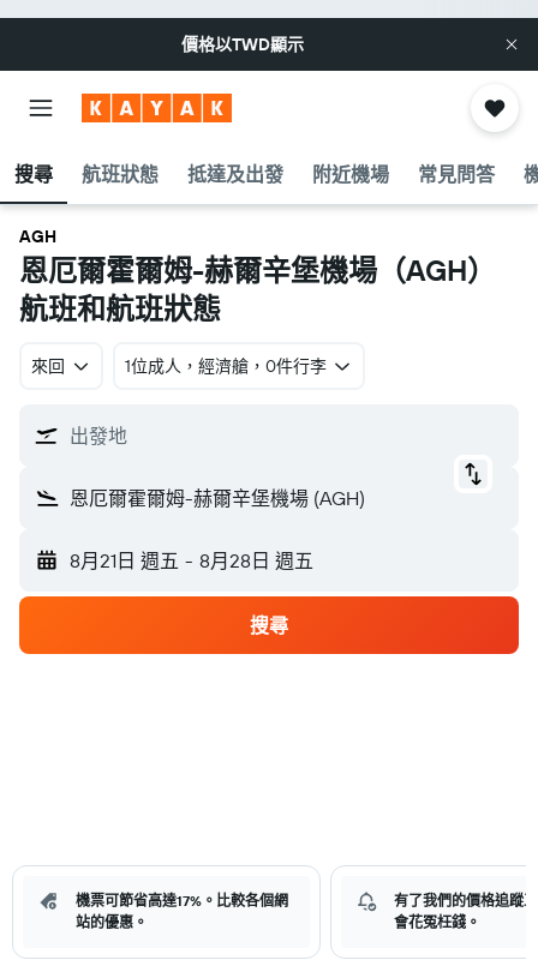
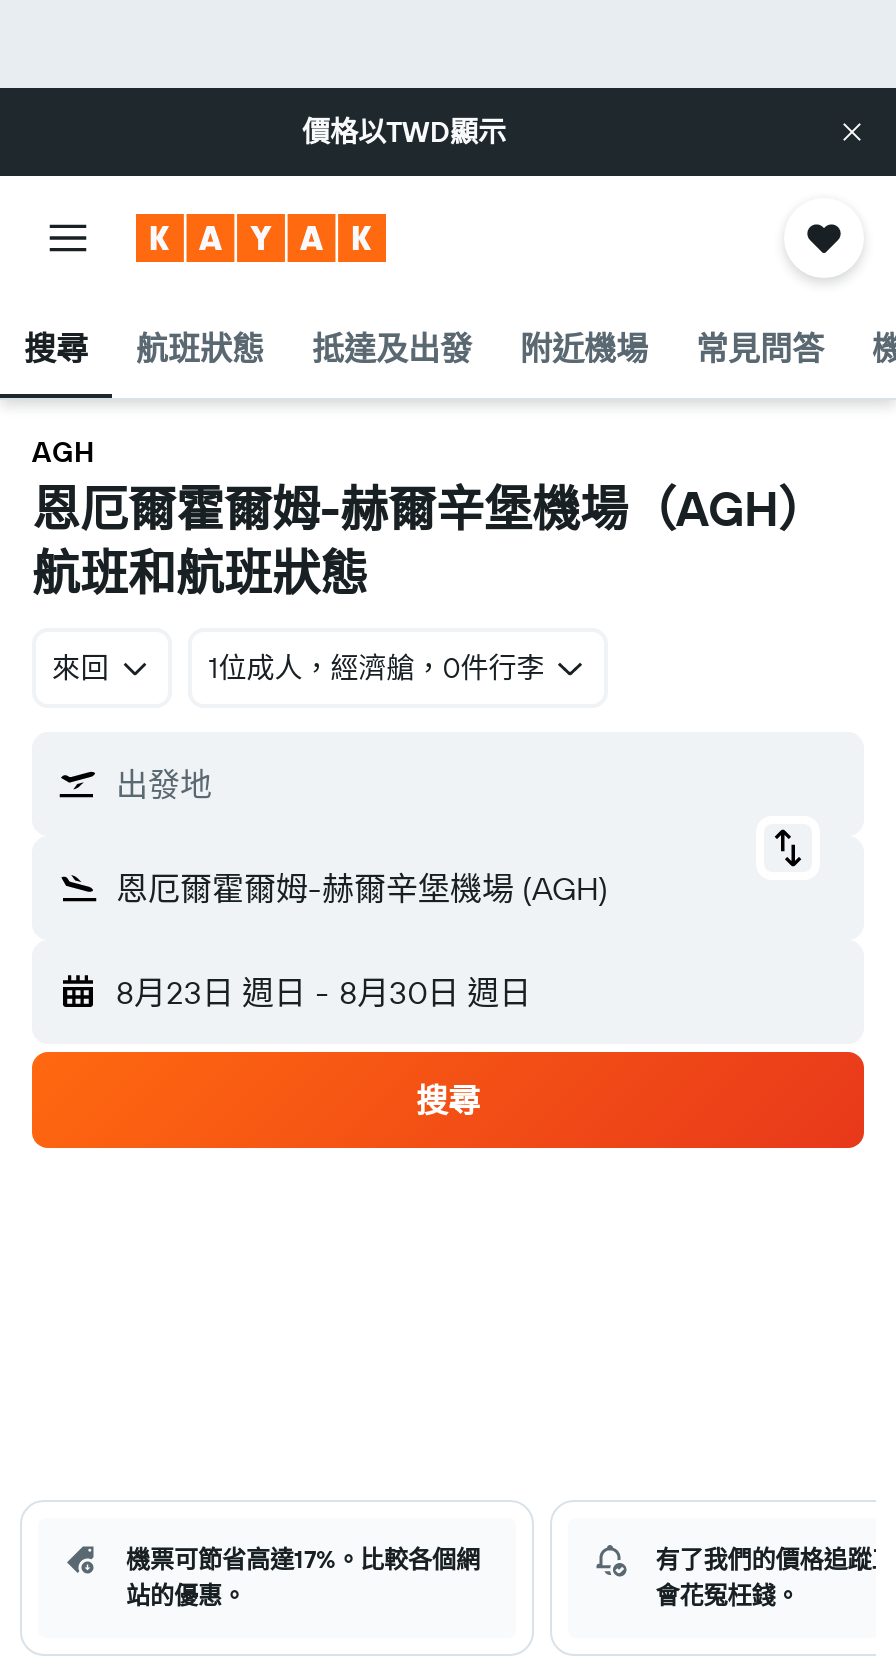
[70,548,313,572] 8月21日 週五 - 8月28日 週五 -> [116,972,531,1012] 8月23日 週日 - 8月30日 週日

